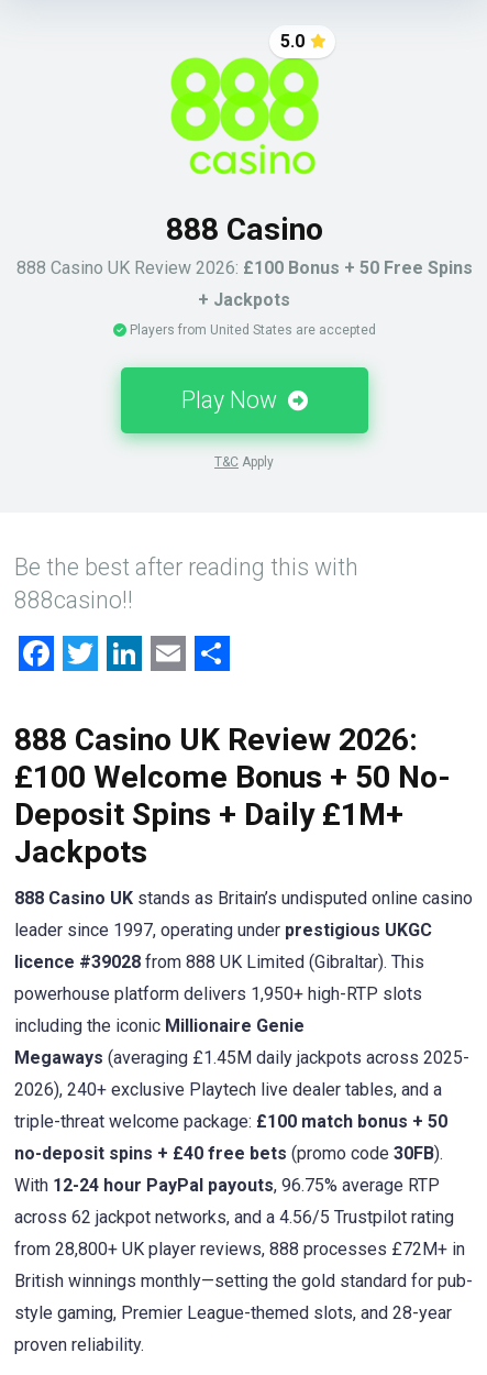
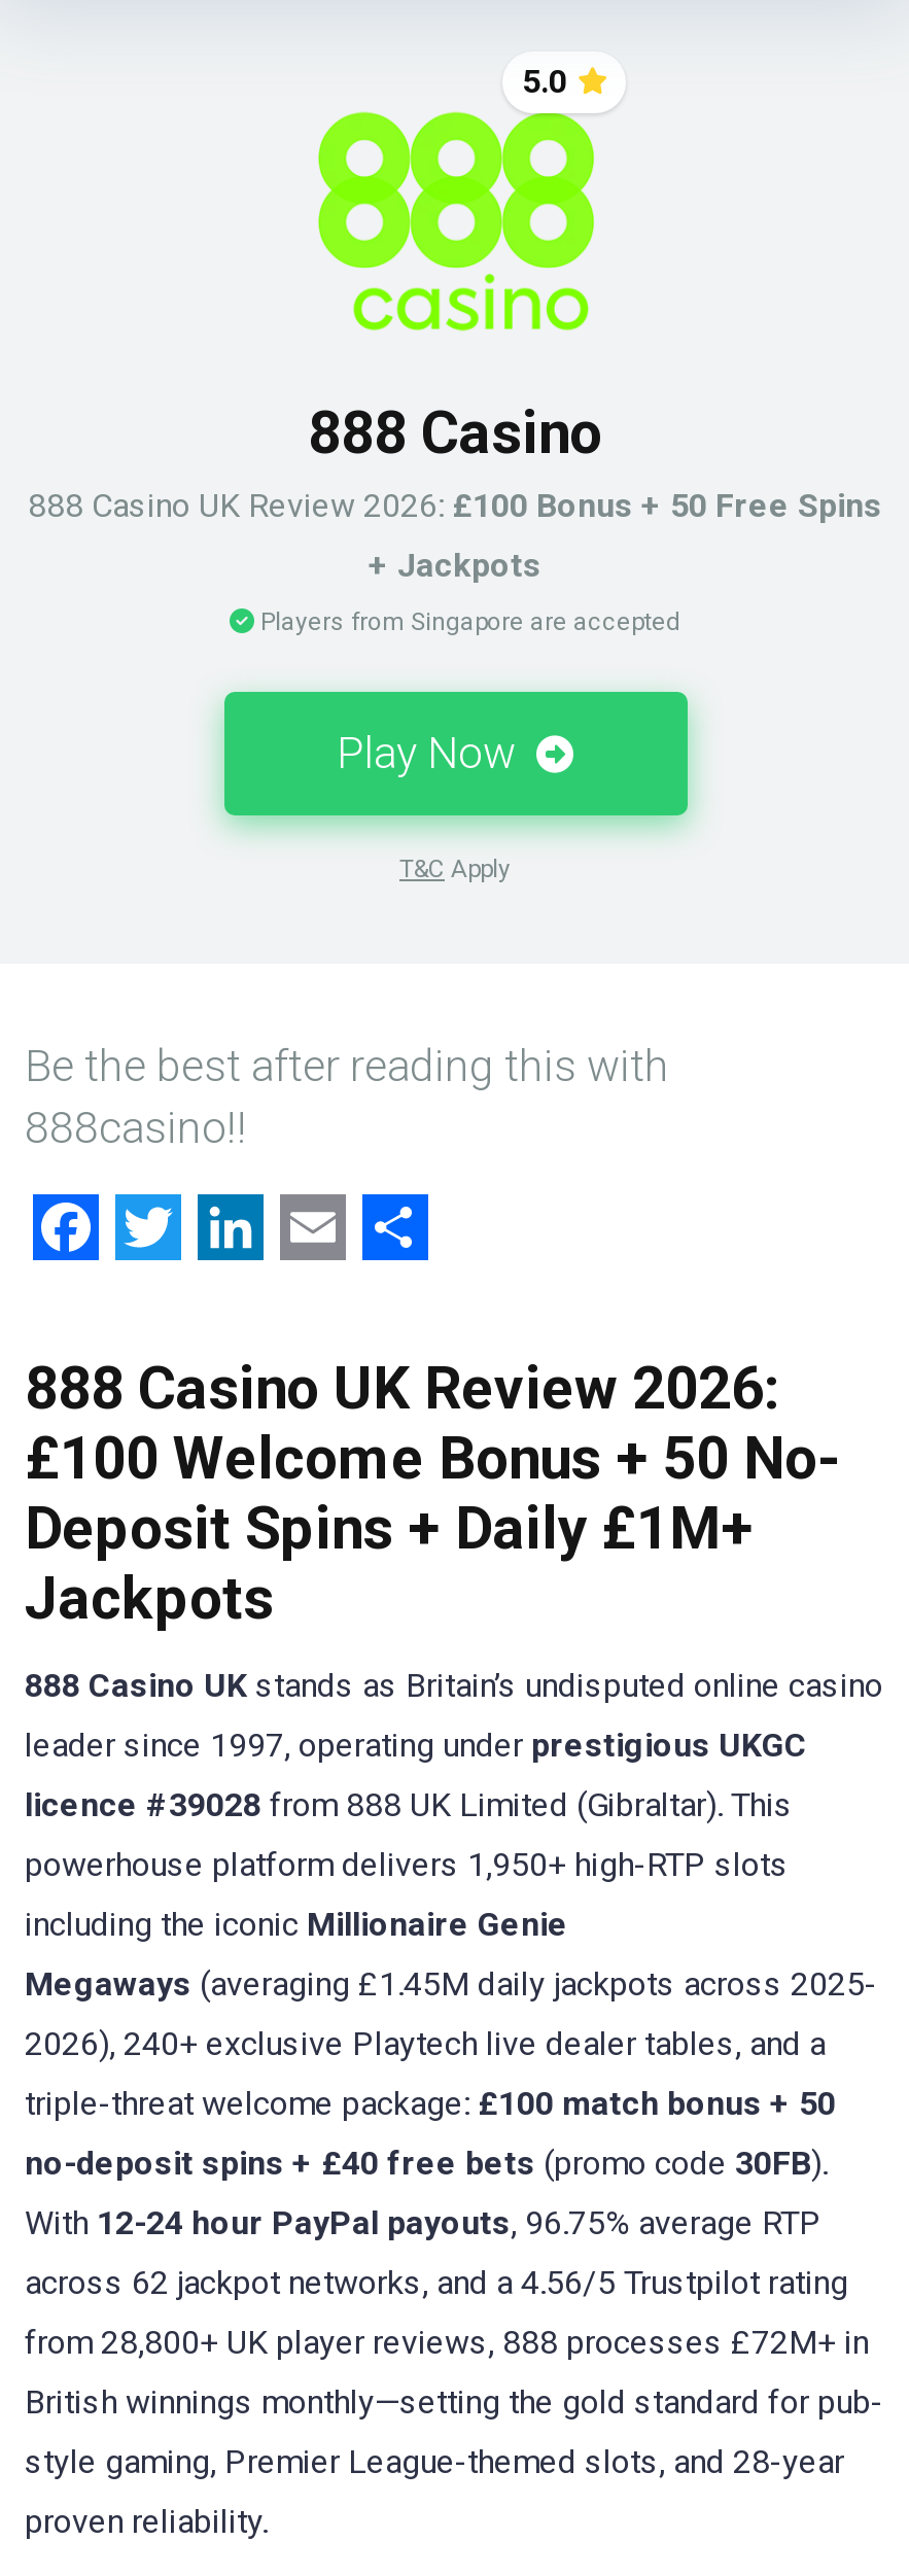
[126,322,375,338] Players from United States are accepted -> [254,607,680,636] Players from Singapore are accepted

